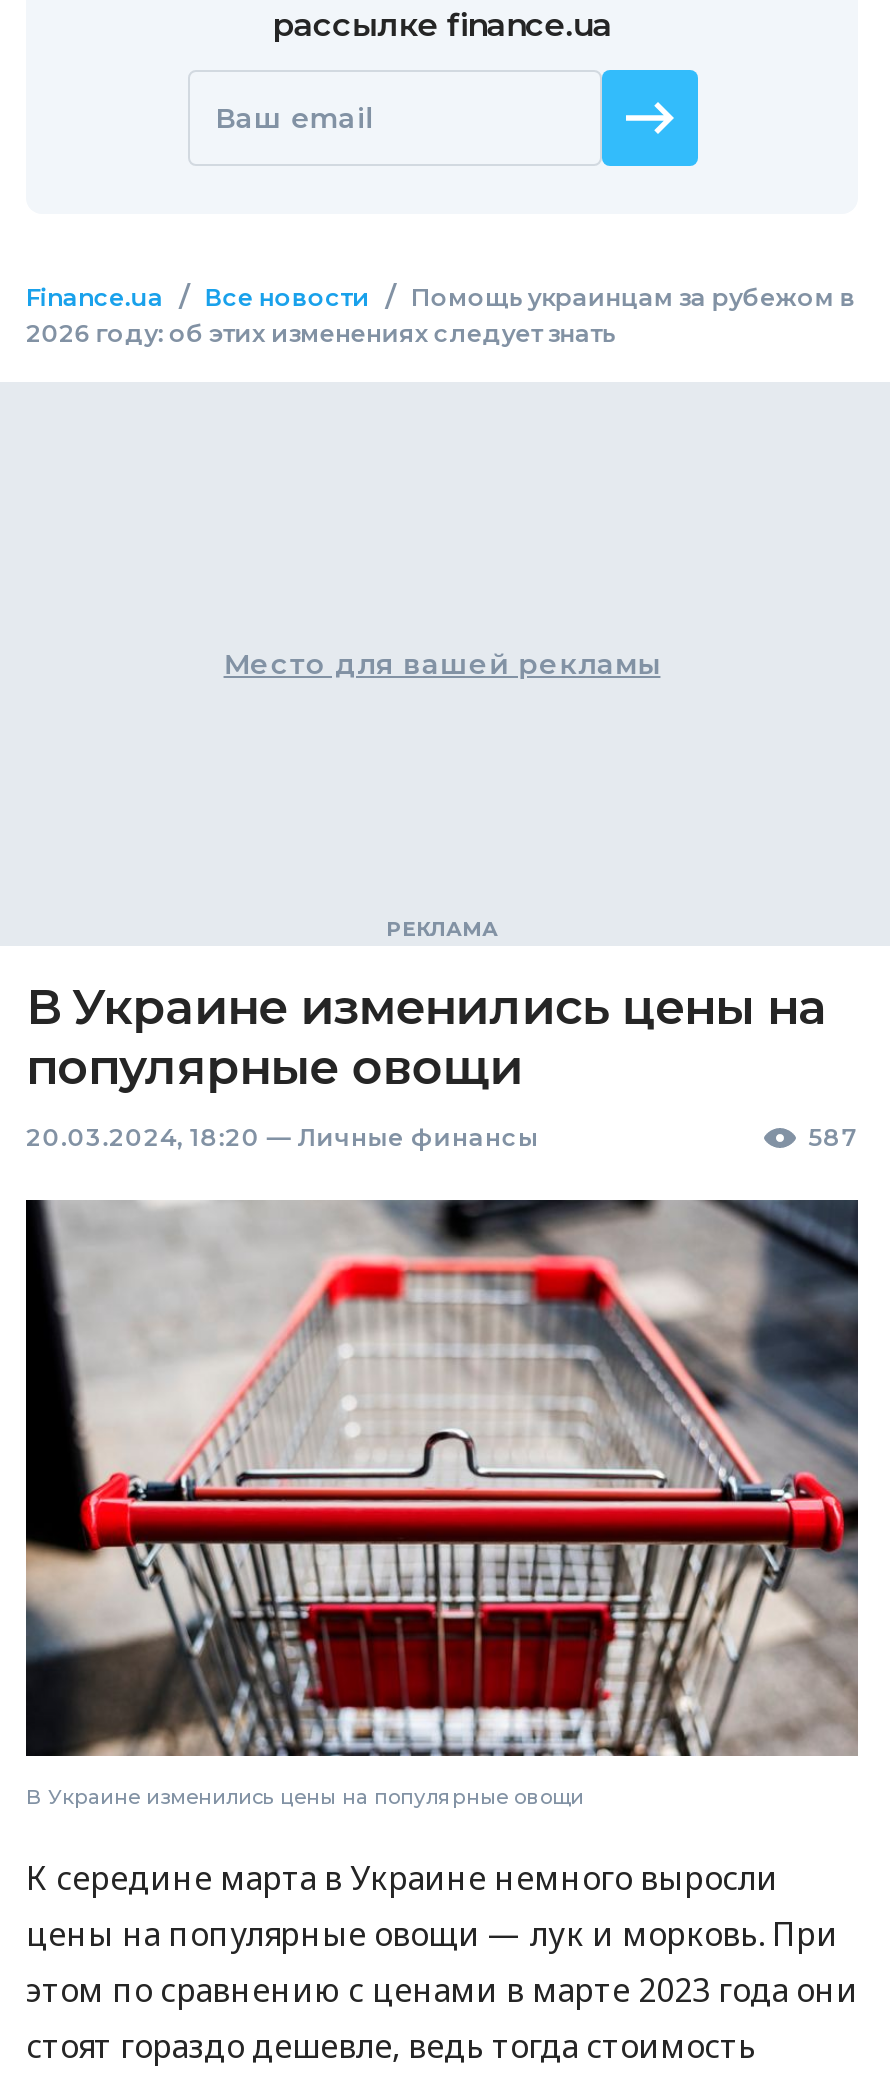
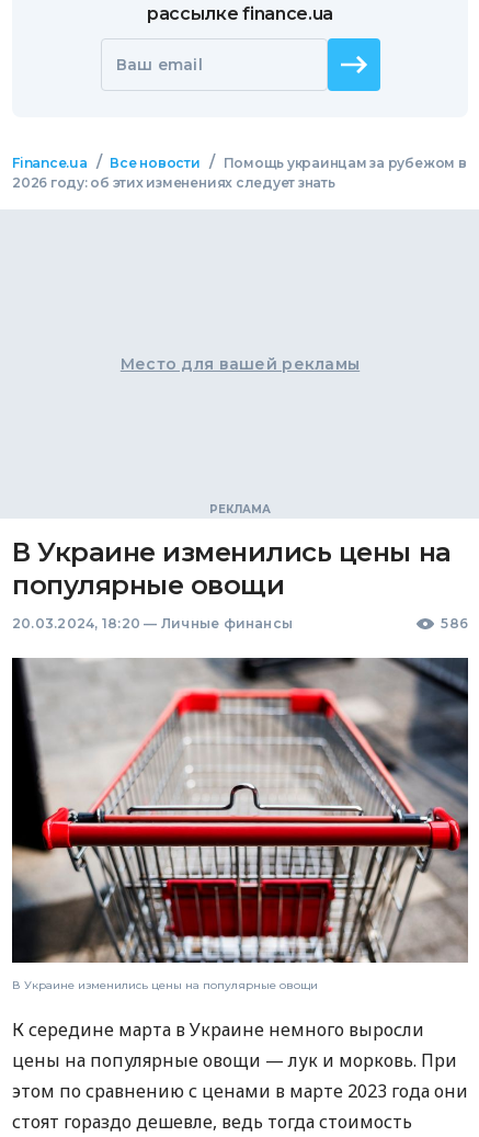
[809,1123,858,1153] 587 -> [441,615,468,632] 586

